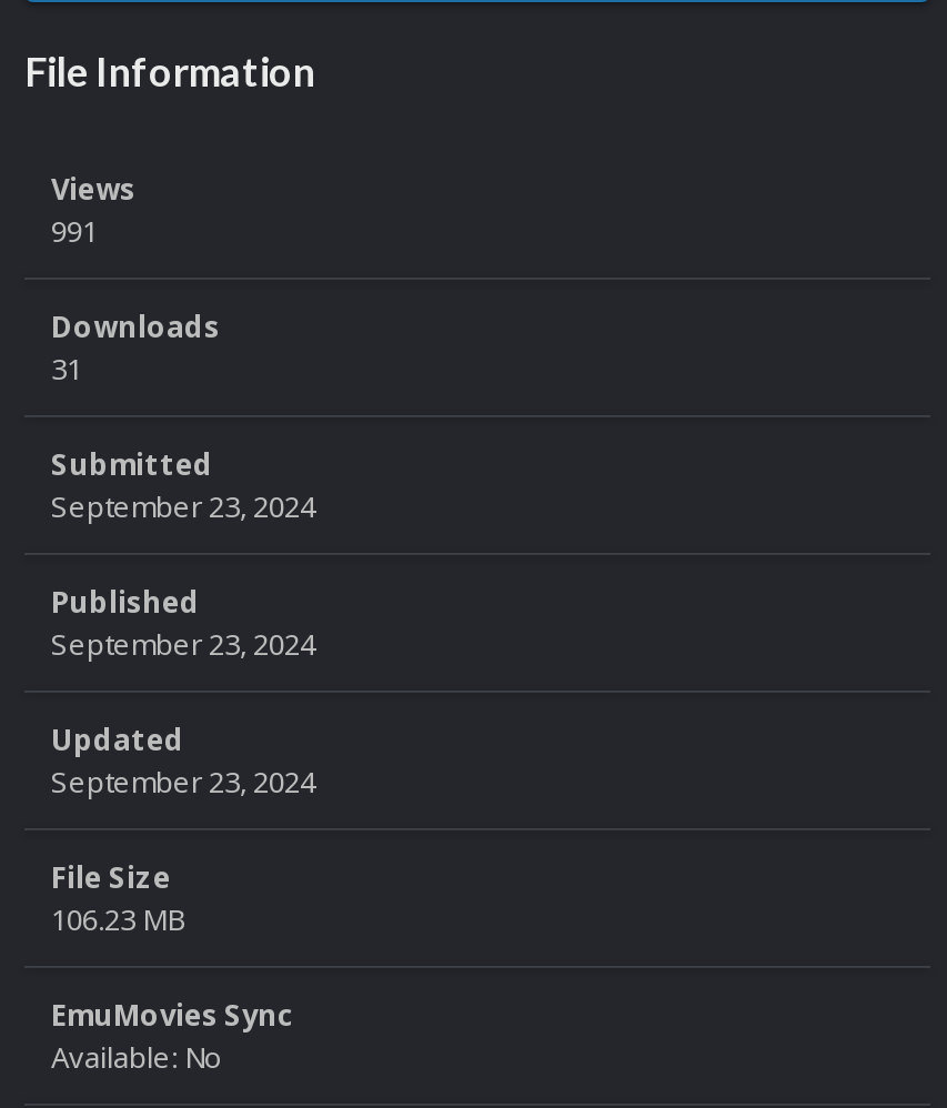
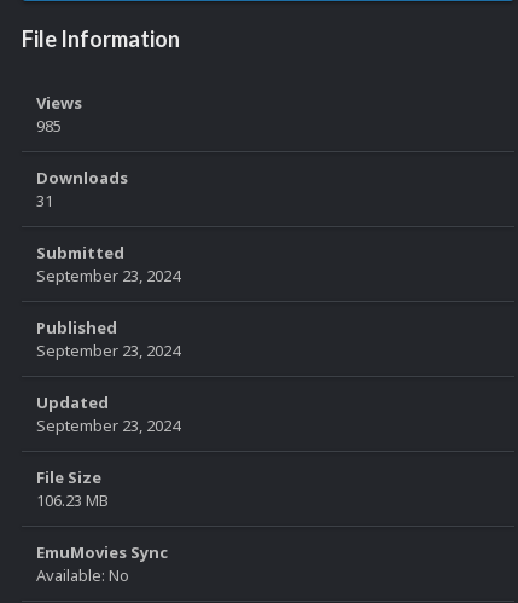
[51,212,98,252] 991 -> [36,115,62,137] 985

